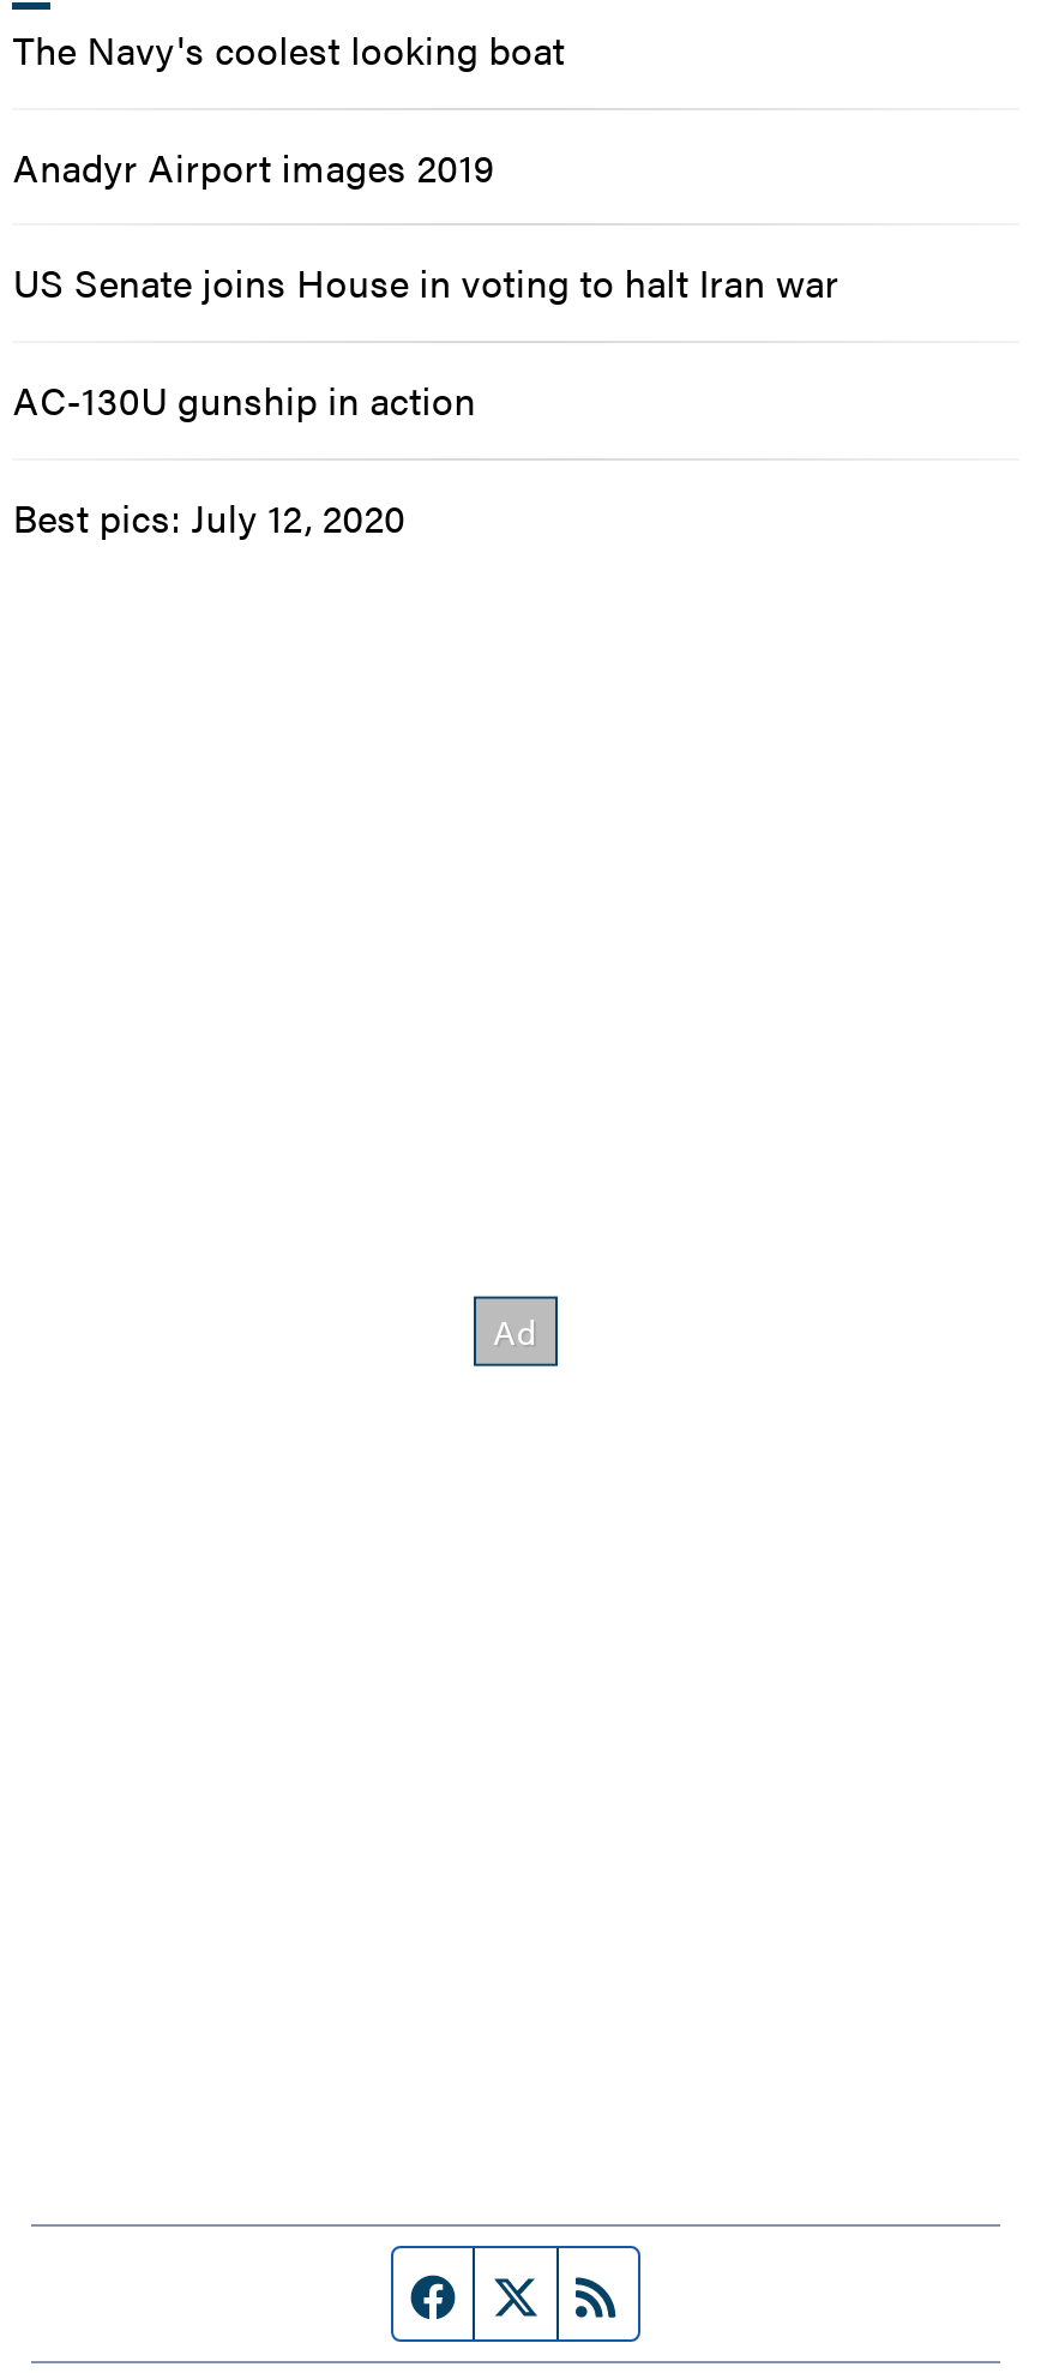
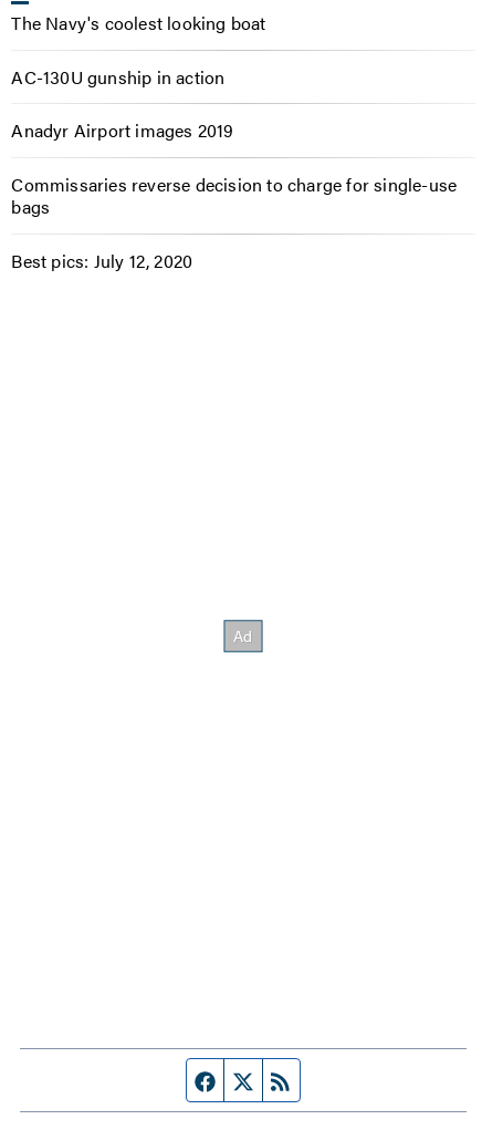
moved [13,138,496,193] -> [11,118,234,143]: Anadyr Airport images 2019
[13,255,840,310] US Senate joins House in voting to halt Iran war -> none
moved [13,372,476,427] -> [11,64,225,89]: AC-130U gunship in action
none -> [11,172,457,219] Commissaries reverse decision to charge for single-use | bags

